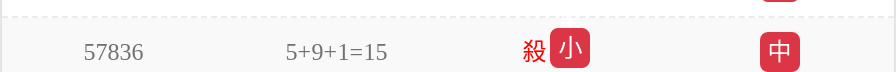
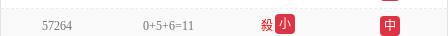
[84,38,144,66] 57836 -> [42,19,72,33] 57264
[286,38,388,66] 5+9+1=15 -> [143,19,194,33] 0+5+6=11

